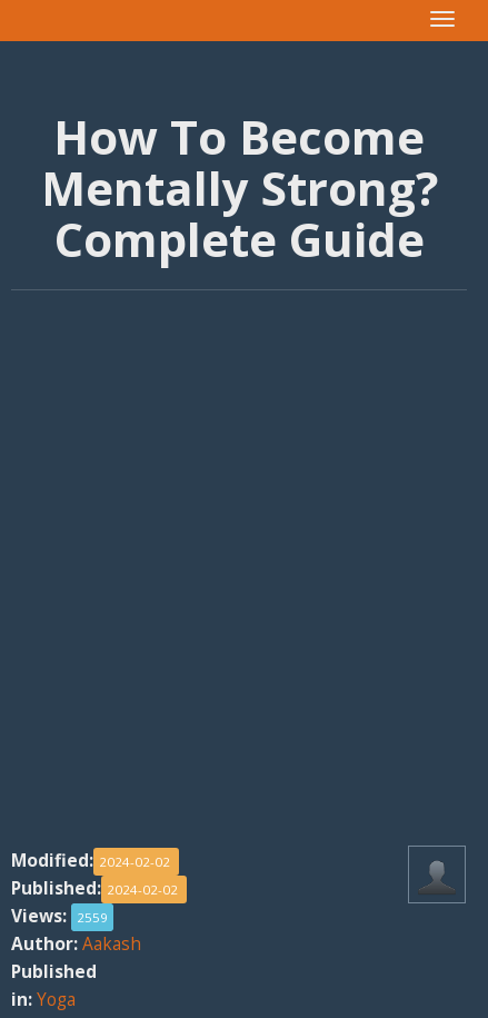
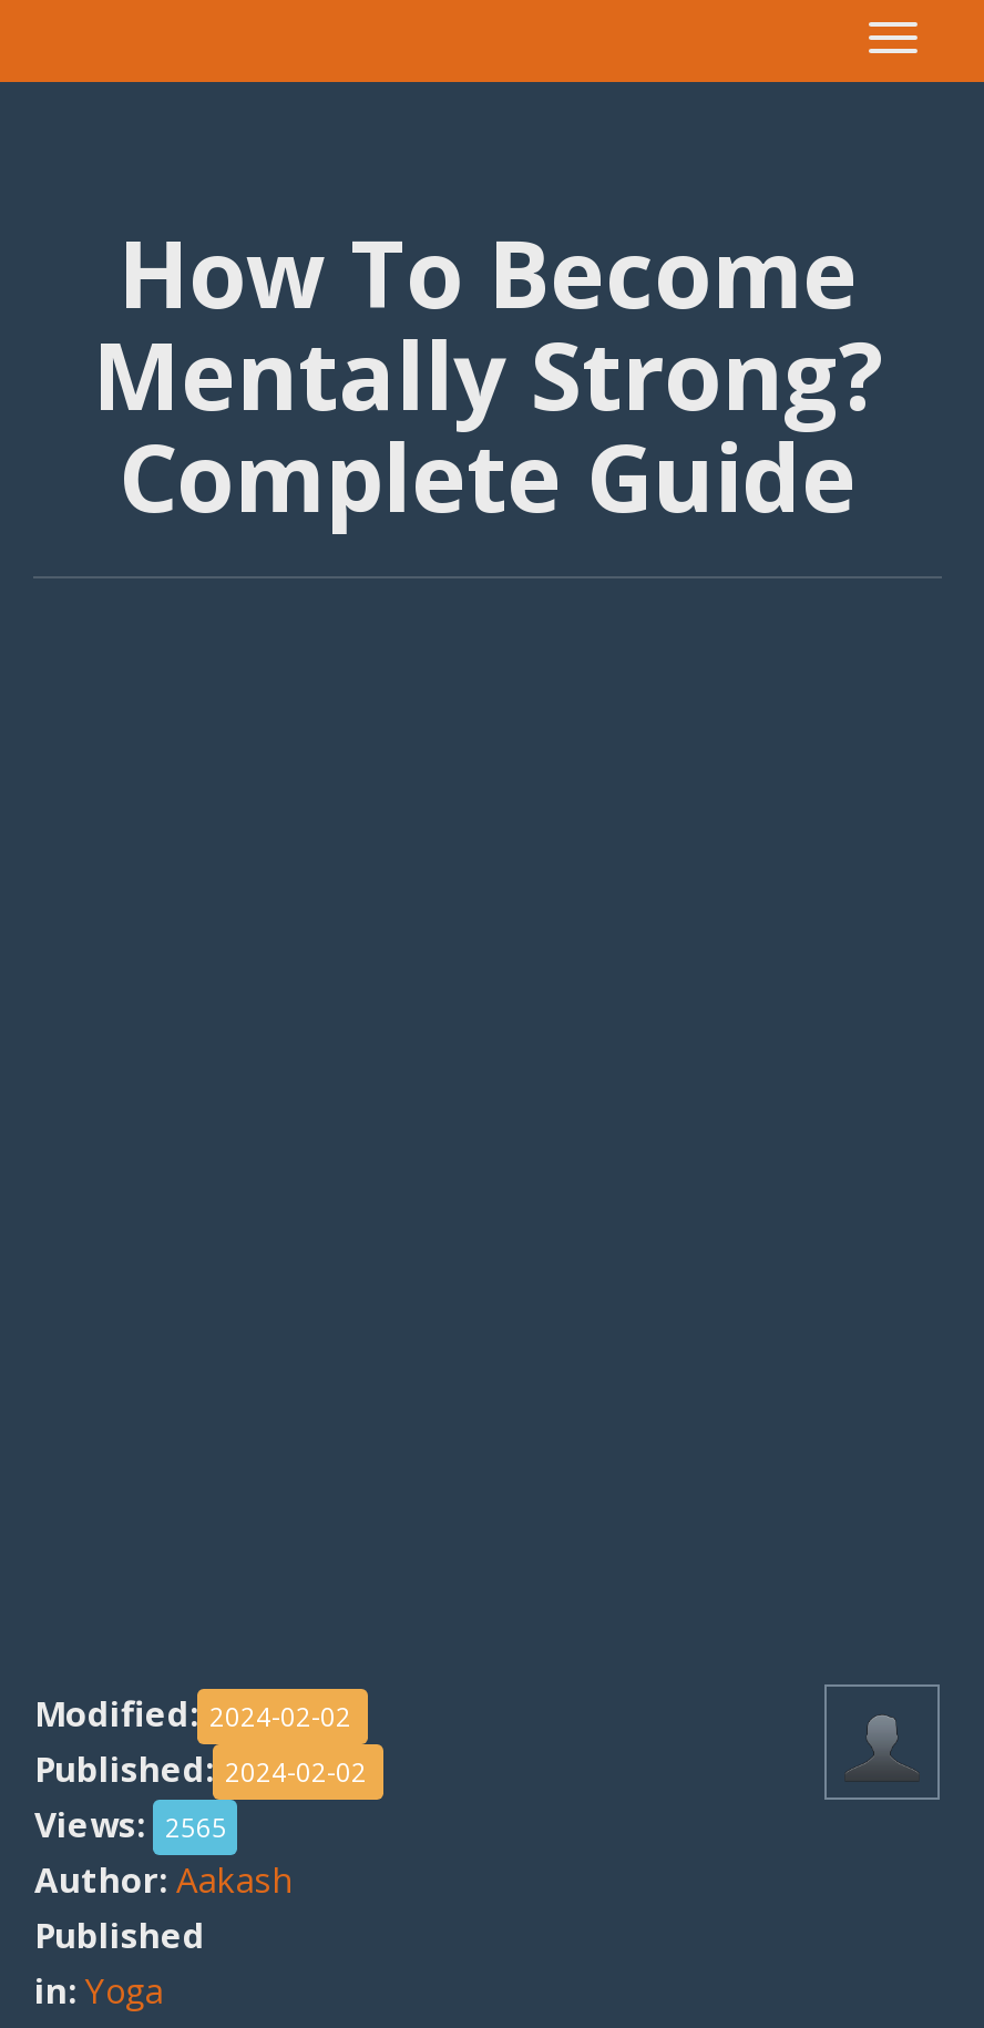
[12,903,108,927] Views: 2559 -> [34,1799,227,1847] Views: 2565

